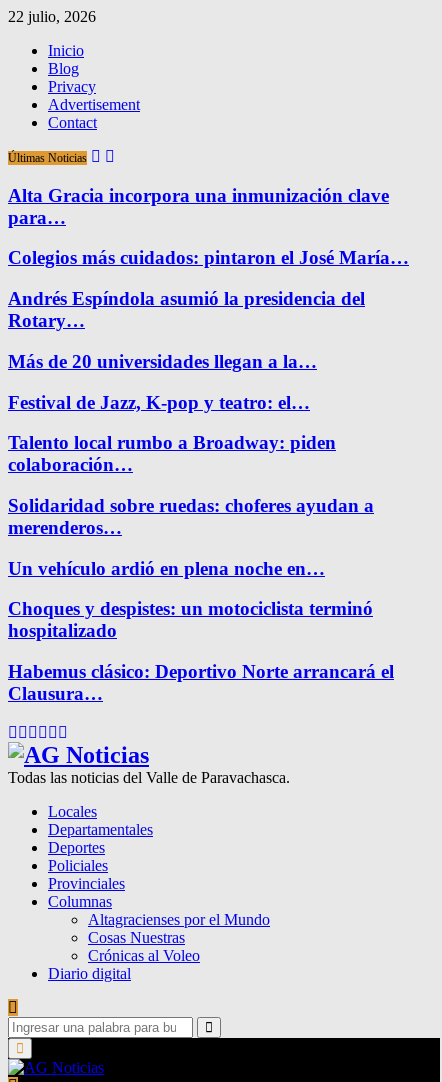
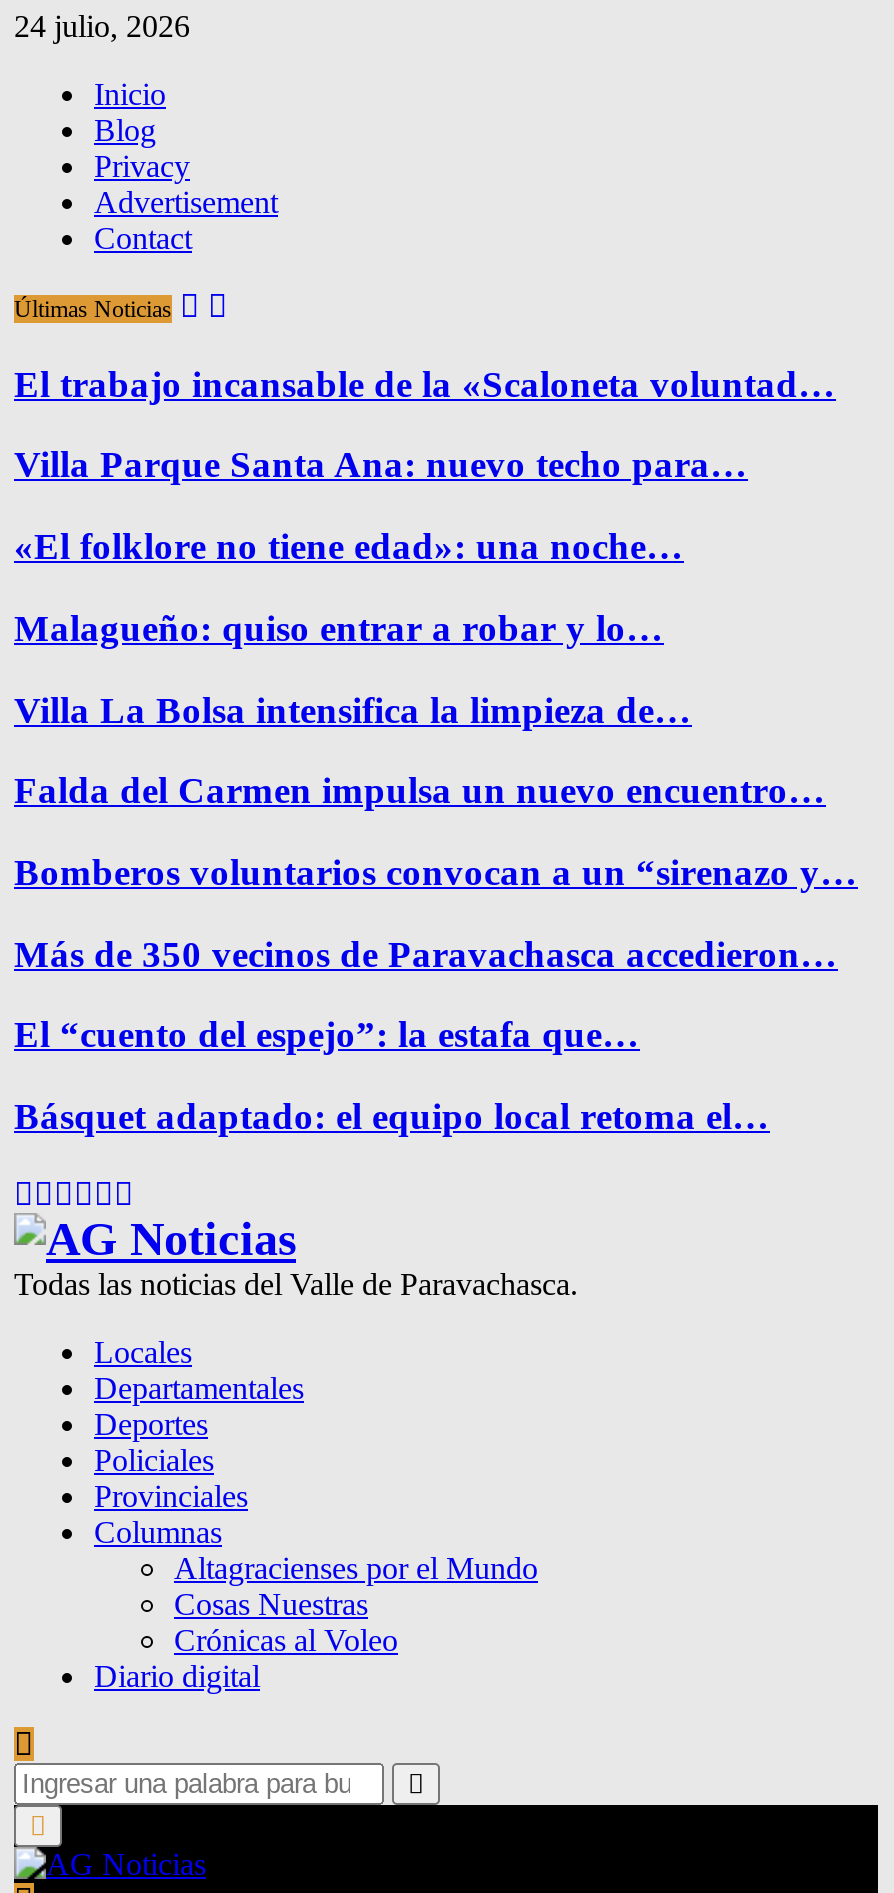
[8,8,96,25] 22 julio, 2026 -> [14,9,190,43] 24 julio, 2026
[8,185,389,228] Alta Gracia incorpora una inmunización clave | para… -> [14,362,836,404] El trabajo incansable de la «Scaloneta voluntad…
[8,247,409,268] Colegios más cuidados: pintaron el José María… -> [14,444,748,486] Villa Parque Santa Ana: nuevo techo para…
[8,288,365,331] Andrés Espíndola asumió la presidencia del | Rotary… -> [14,525,684,567] «El folklore no tiene edad»: una noche…
[8,351,317,372] Más de 20 universidades llegan a la… -> [14,607,664,649] Malagueño: quiso entrar a robar y lo…
[8,392,310,413] Festival de Jazz, K-pop y teatro: el… -> [14,688,692,730] Villa La Bolsa intensifica la limpieza de…
[8,432,336,475] Talento local rumbo a Broadway: piden | colaboración… -> [14,770,826,812] Falda del Carmen impulsa un nuevo encuentro…
[8,495,374,538] Solidaridad sobre ruedas: choferes ayudan a | merenderos… -> [14,851,858,893] Bomberos voluntarios convocan a un “sirenazo y…
[8,558,325,579] Un vehículo ardió en plena noche en… -> [14,933,838,975] Más de 350 vecinos de Paravachasca accedieron…
[8,598,373,641] Choques y despistes: un motociclista terminó | hospitalizado -> [14,1014,640,1056] El “cuento del espejo”: la estafa que…
[8,661,394,704] Habemus clásico: Deportivo Norte arrancará el | Clausura… -> [14,1095,770,1137] Básquet adaptado: el equipo local retoma el…

